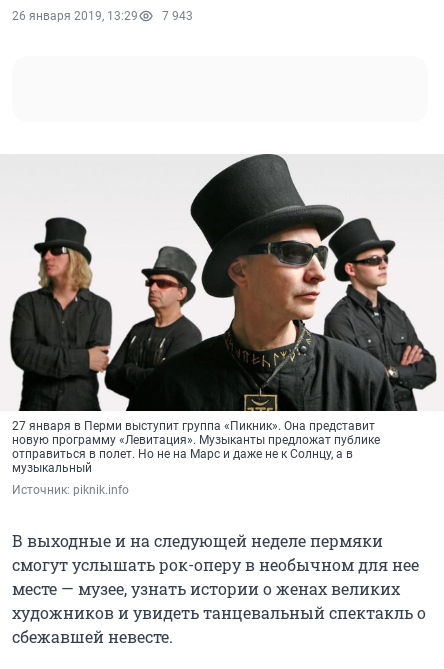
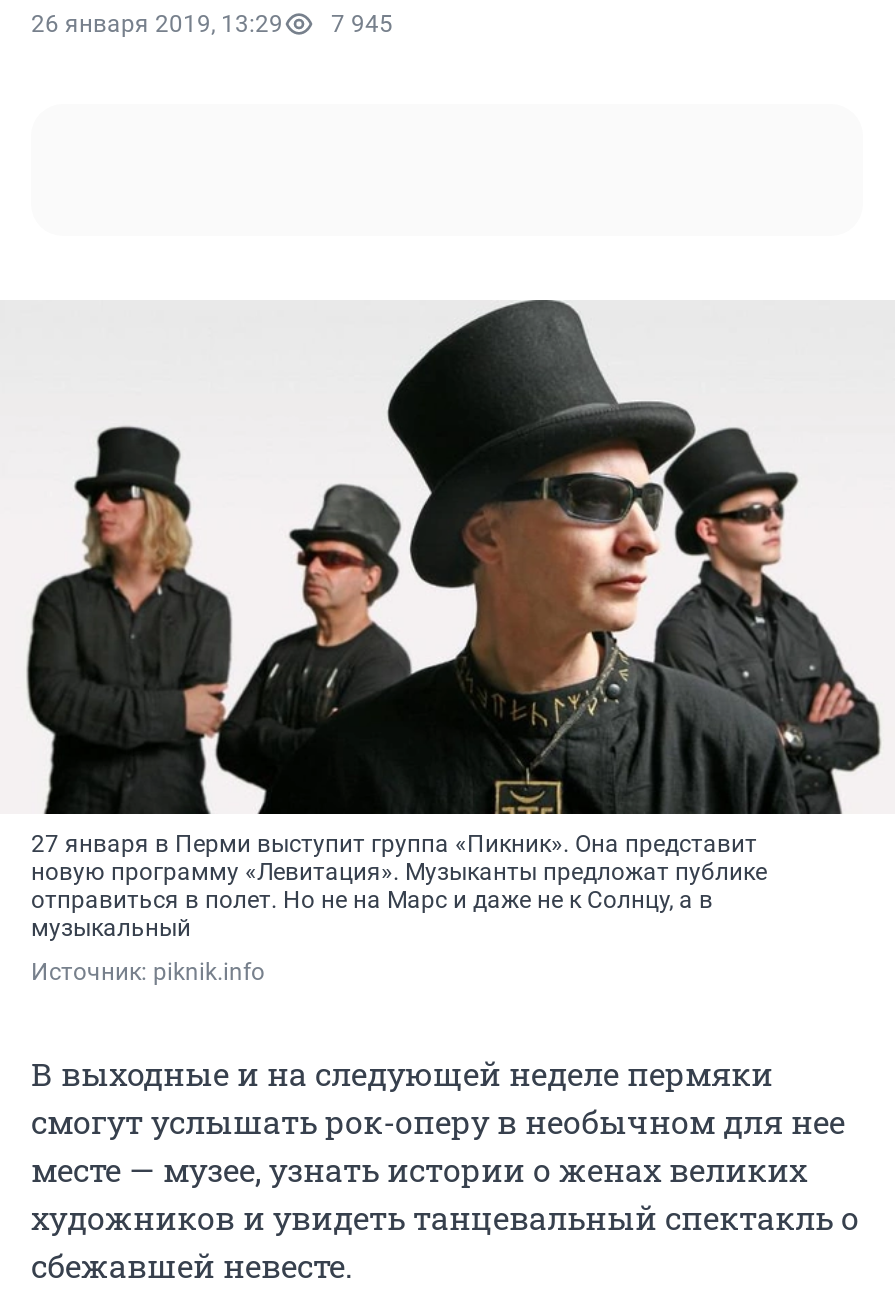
[12,9,193,23] 26 января 2019, 13:29 7 943 -> [31,10,393,38] 26 января 2019, 13:29 7 945

